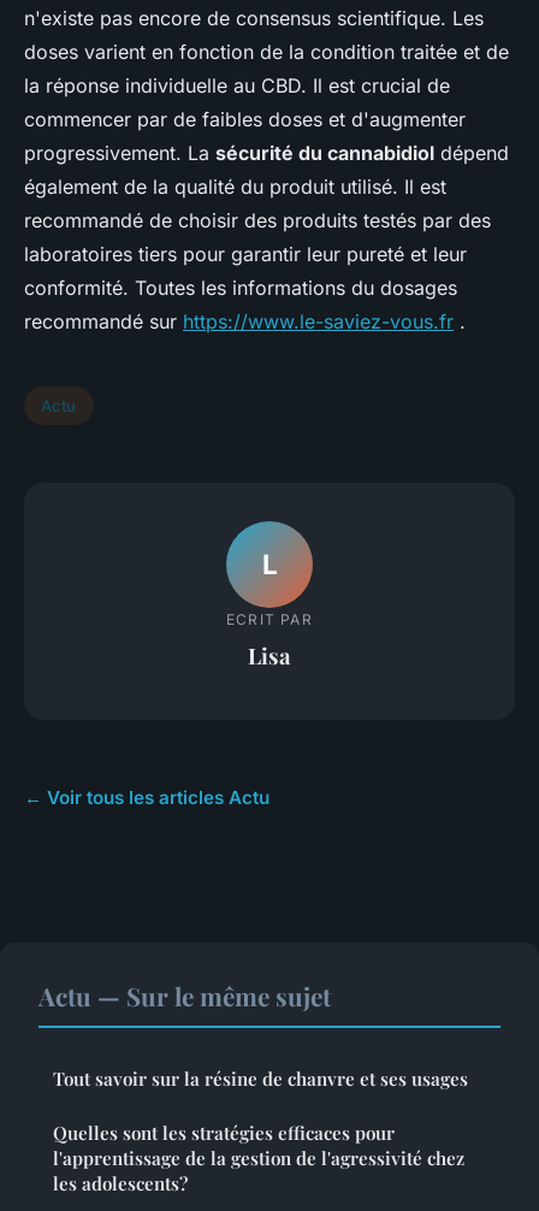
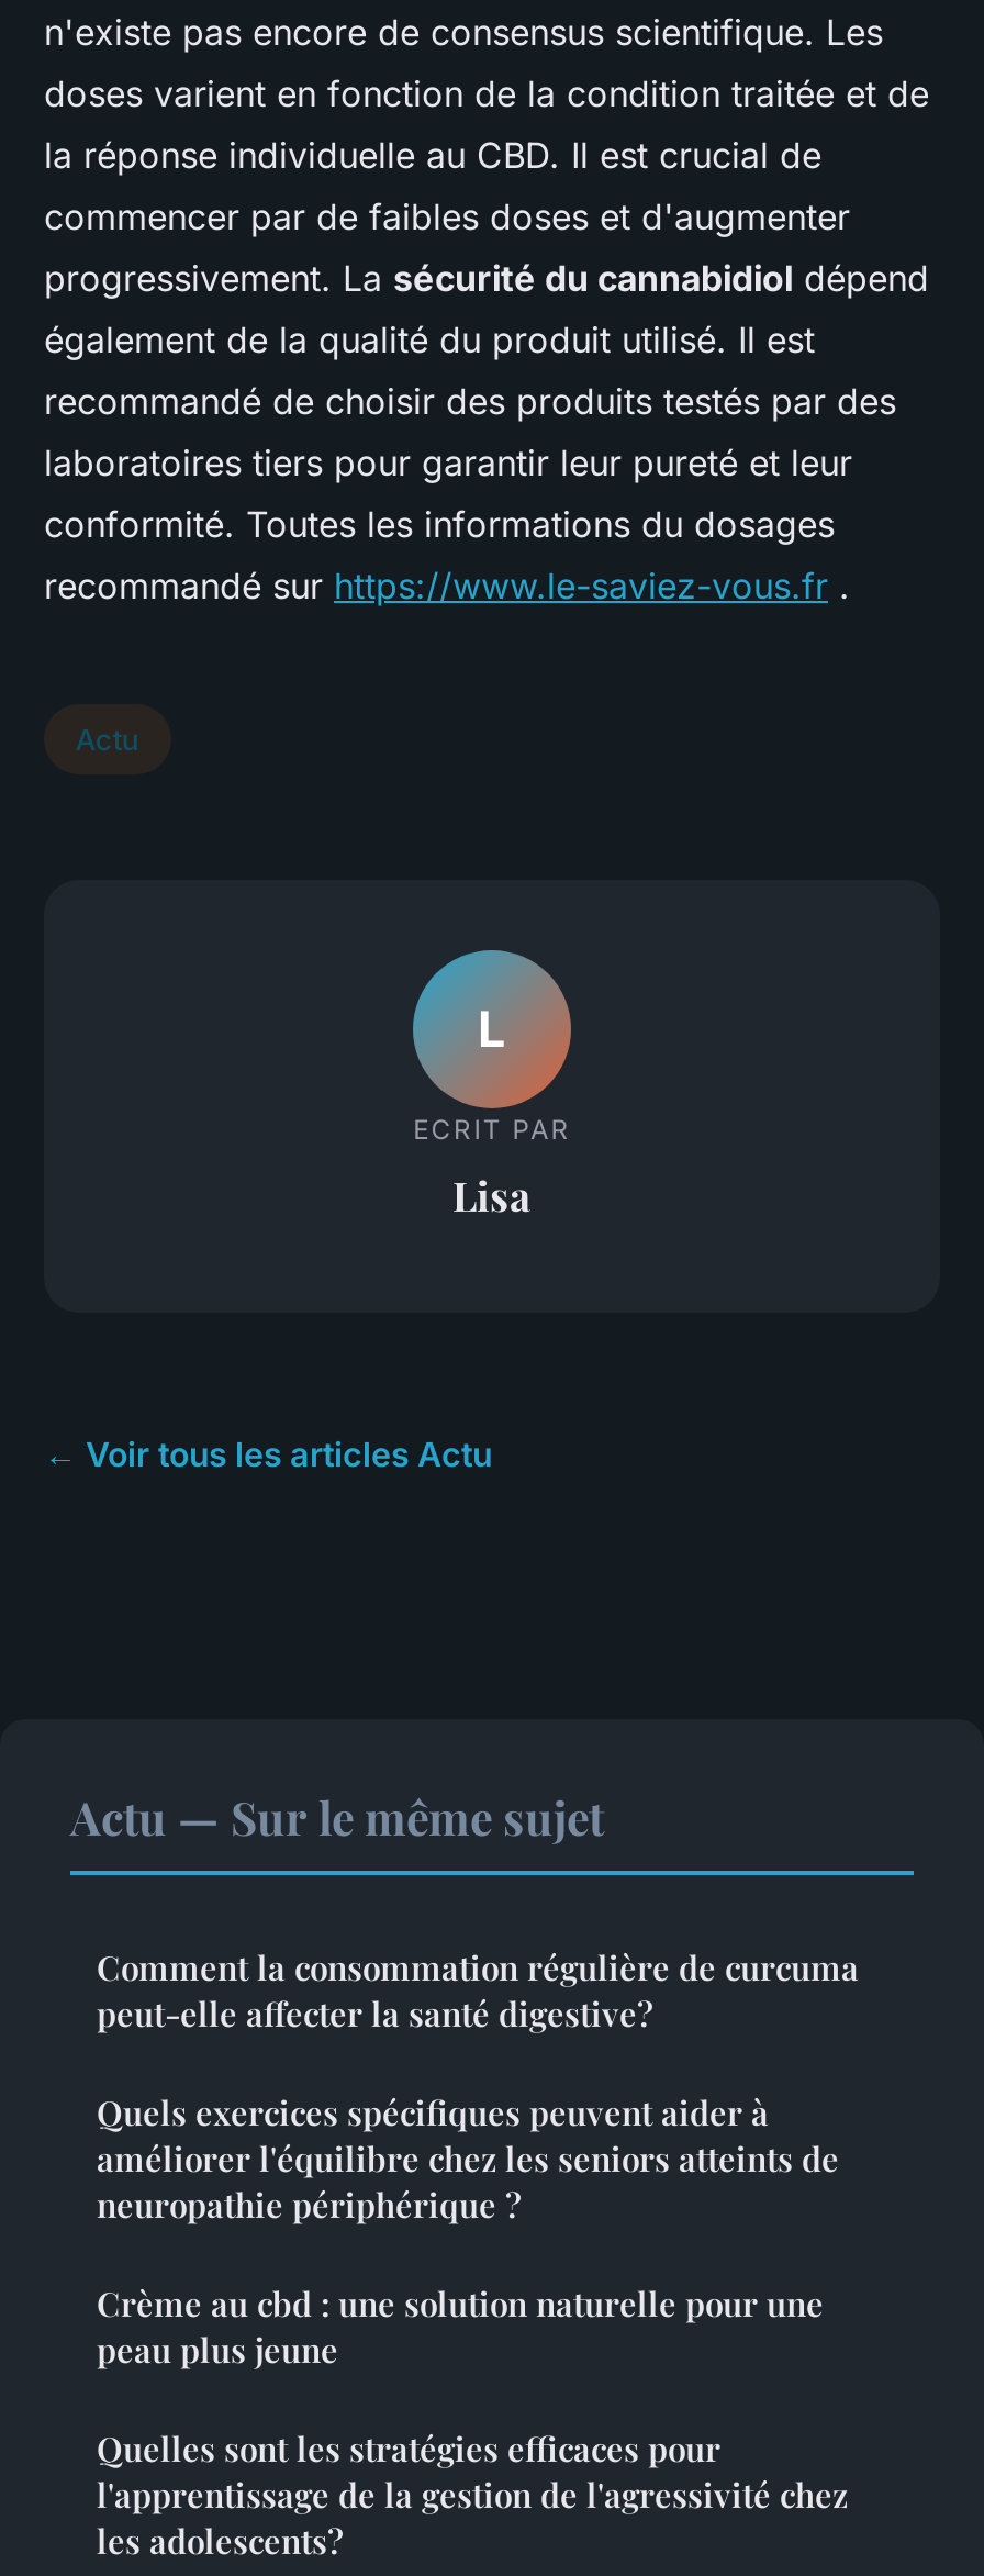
[53,1067,468,1091] Tout savoir sur la résine de chanvre et ses usages -> [97,1945,859,2372] Comment la consommation régulière de curcuma | peut-elle affecter la santé digestive? | Quels exercices spécifiques peuvent aider à | améliorer l'équilibre chez les seniors atteints de | neuropathie périphérique ? | Crème au cbd : une solution naturelle pour une | peau plus jeune

